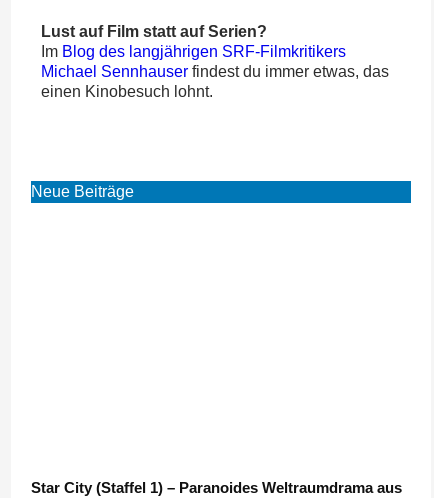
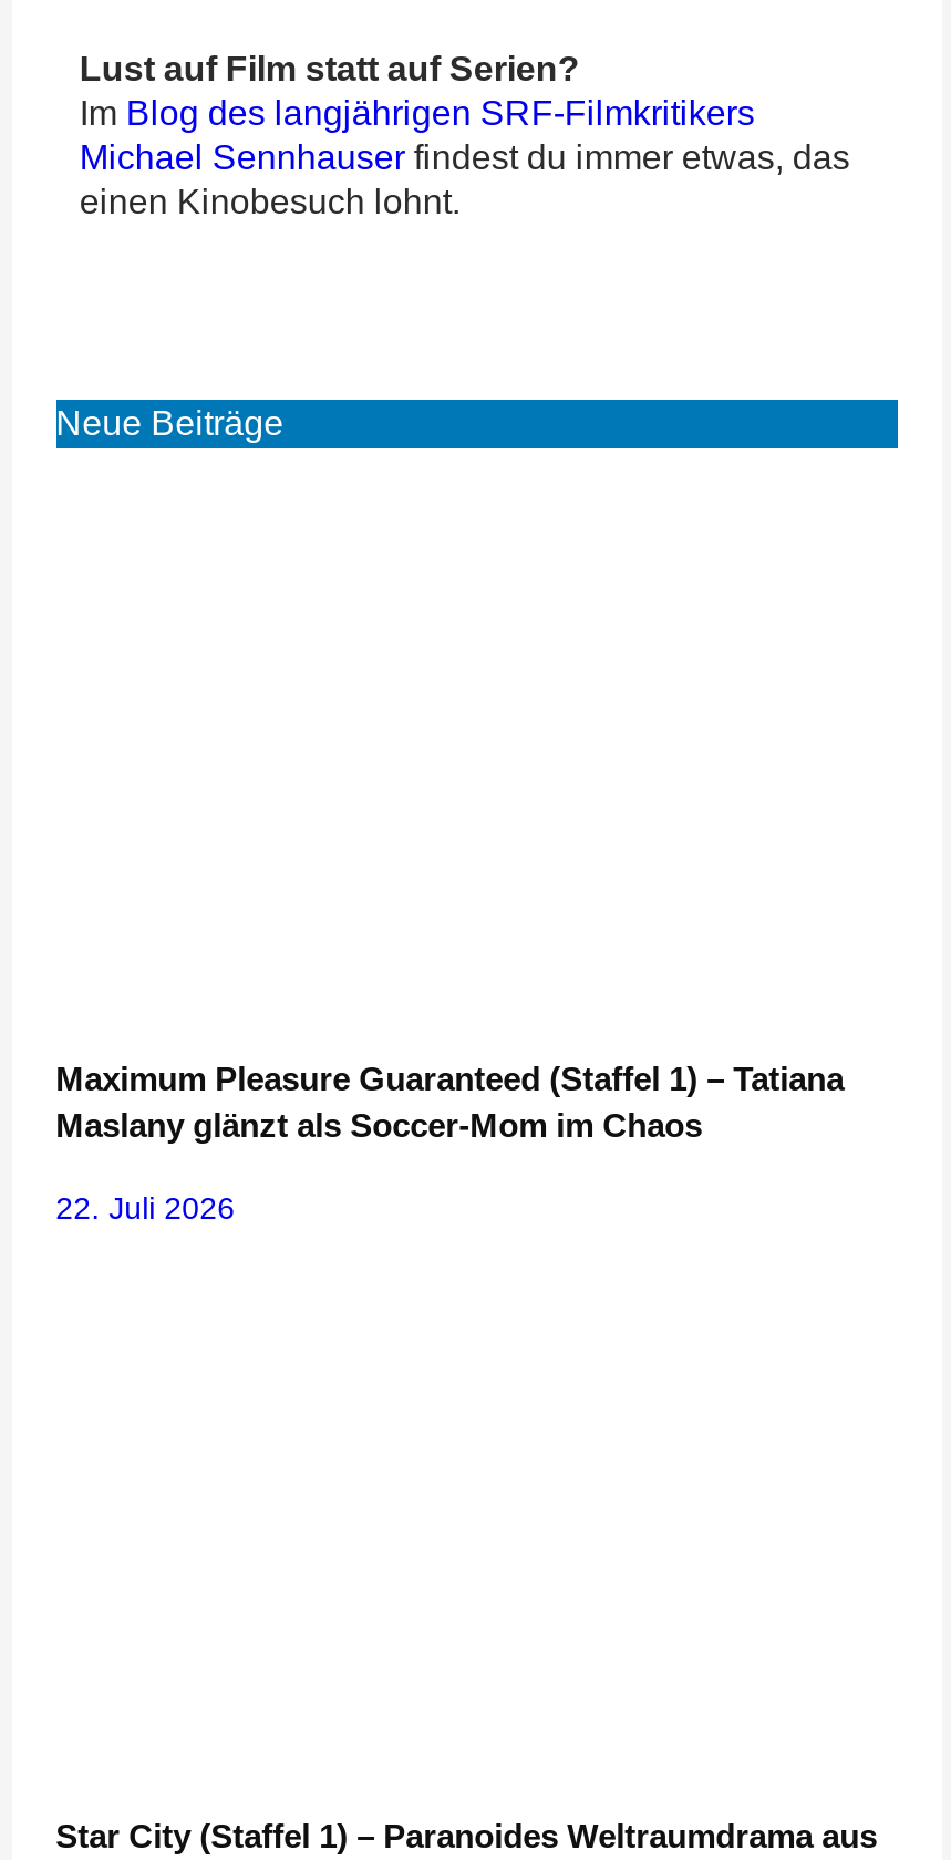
none -> [56,1059,844,1225] Maximum Pleasure Guaranteed (Staffel 1) – Tatiana | Maslany glänzt als Soccer-Mom im Chaos | 22. Juli 2026

